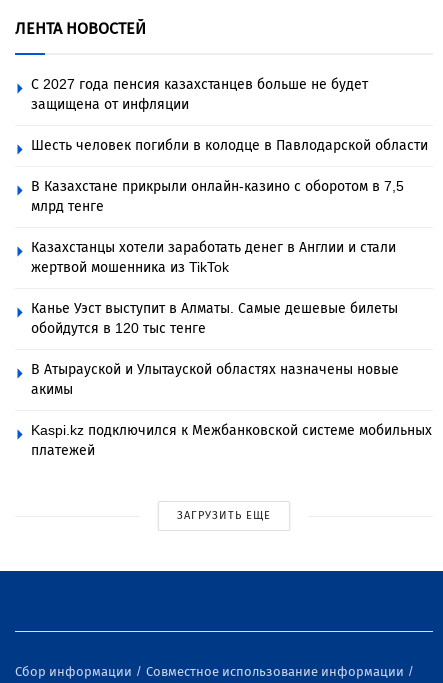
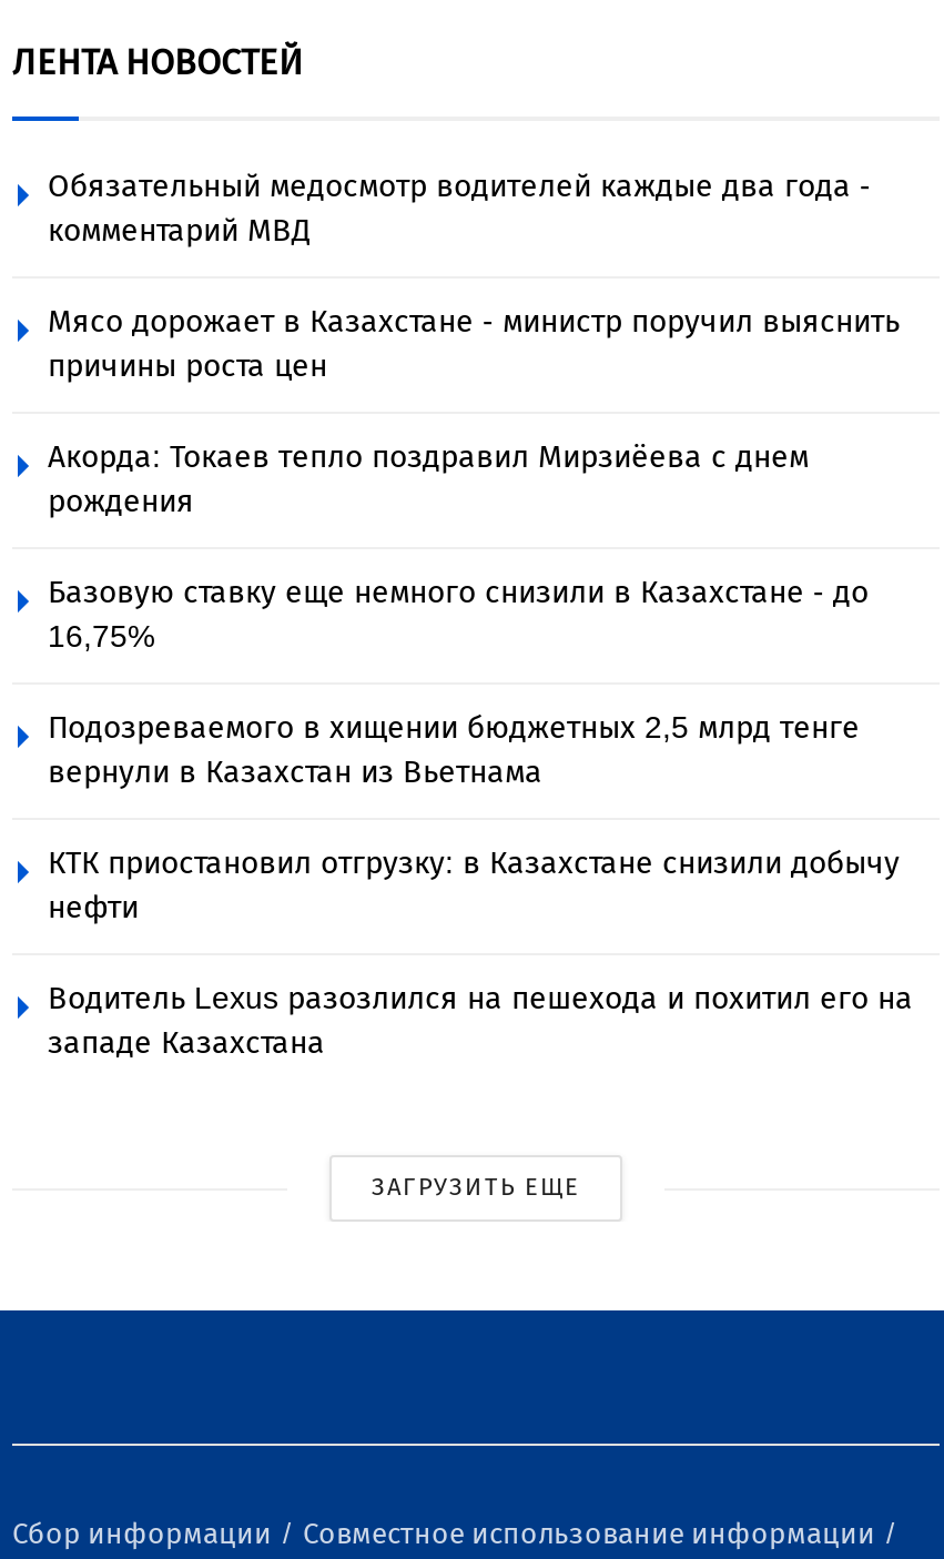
[31,76,368,113] С 2027 года пенсия казахстанцев больше не будет | защищена от инфляции -> [48,168,871,251] Обязательный медосмотр водителей каждые два года - | комментарий МВД
[31,137,428,154] Шесть человек погибли в колодце в Павлодарской области -> [48,304,900,386] Мясо дорожает в Казахстане - министр поручил выяснить | причины роста цен
[31,178,404,215] В Казахстане прикрыли онлайн-казино с оборотом в 7,5 | млрд тенге -> [48,439,809,521] Акорда: Токаев тепло поздравил Мирзиёева с днем | рождения
[31,239,396,276] Казахстанцы хотели заработать денег в Англии и стали | жертвой мошенника из TikTok -> [48,575,869,657] Базовую ставку еще немного снизили в Казахстане - до | 16,75%
[31,300,398,337] Канье Уэст выступит в Алматы. Самые дешевые билеты | обойдутся в 120 тыс тенге -> [48,710,860,792] Подозреваемого в хищении бюджетных 2,5 млрд тенге | вернули в Казахстан из Вьетнама
[31,361,399,398] В Атырауской и Улытауской областях назначены новые | акимы -> [48,845,900,927] КТК приостановил отгрузку: в Казахстане снизили добычу | нефти
[31,422,432,459] Kaspi.kz подключился к Межбанковской системе мобильных | платежей -> [48,981,913,1063] Водитель Lexus разозлился на пешехода и похитил его на | западе Казахстана

